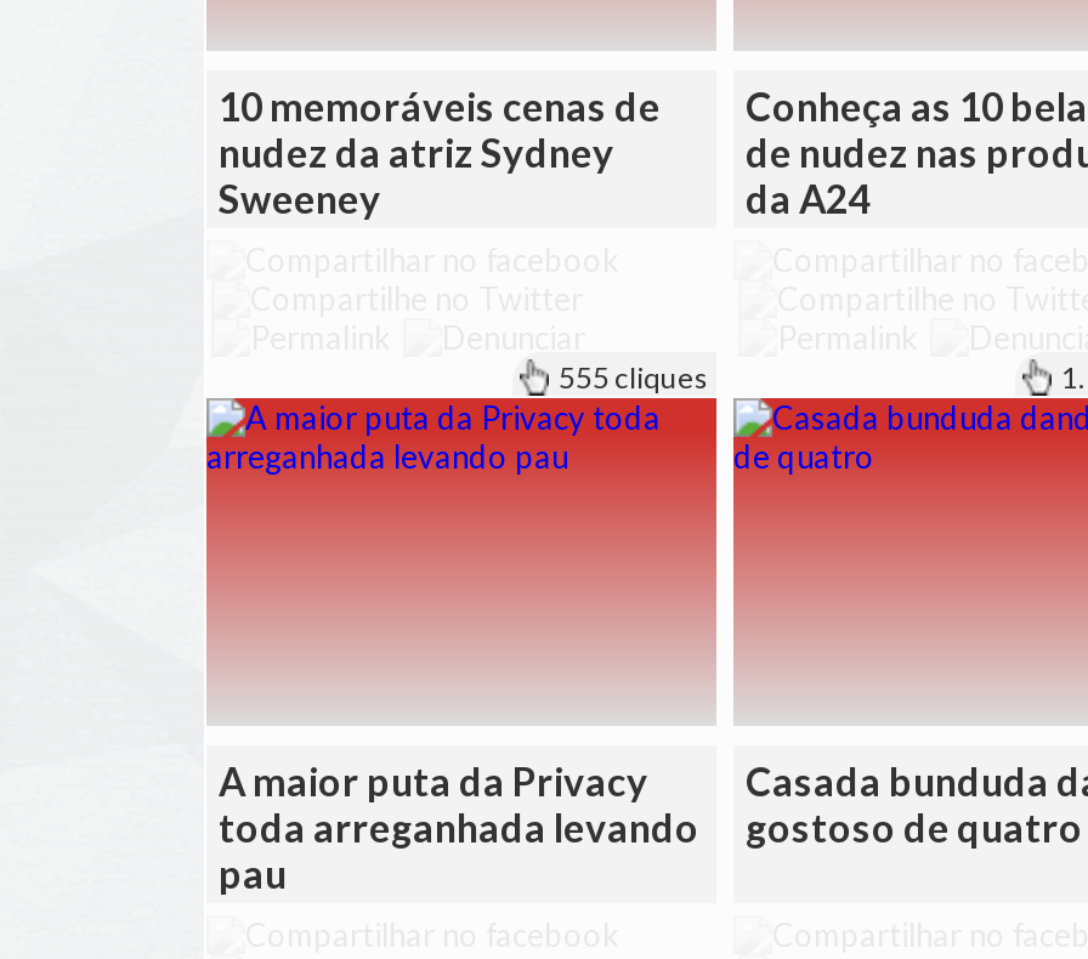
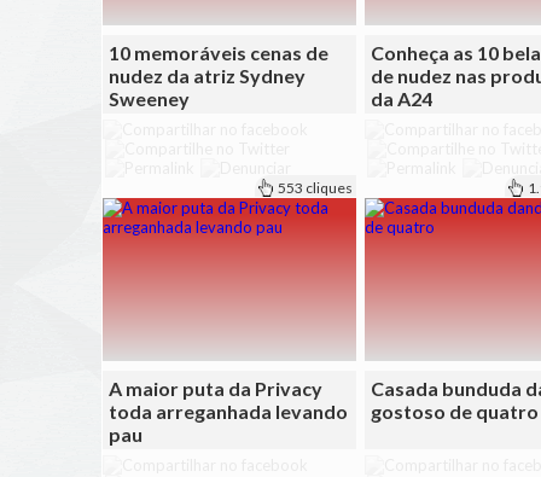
[559,359,709,395] 555 cliques -> [278,178,353,197] 553 cliques

